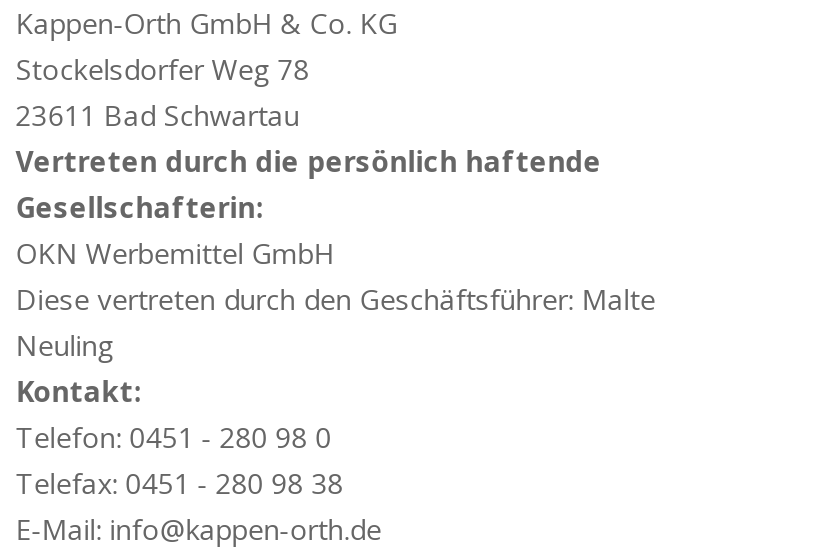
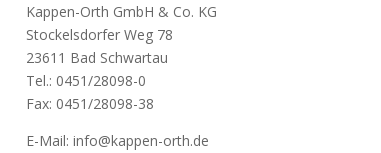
[16,142,656,502] Vertreten durch die persönlich haftende | Gesellschafterin: | OKN Werbemittel GmbH | Diese vertreten durch den Geschäftsführer: Malte | Neuling | Kontakt: | Telefon: 0451 - 280 98 0 | Telefax: 0451 - 280 98 38 -> [26,71,154,113] Tel.: 0451/28098-0 | Fax: 0451/28098-38

